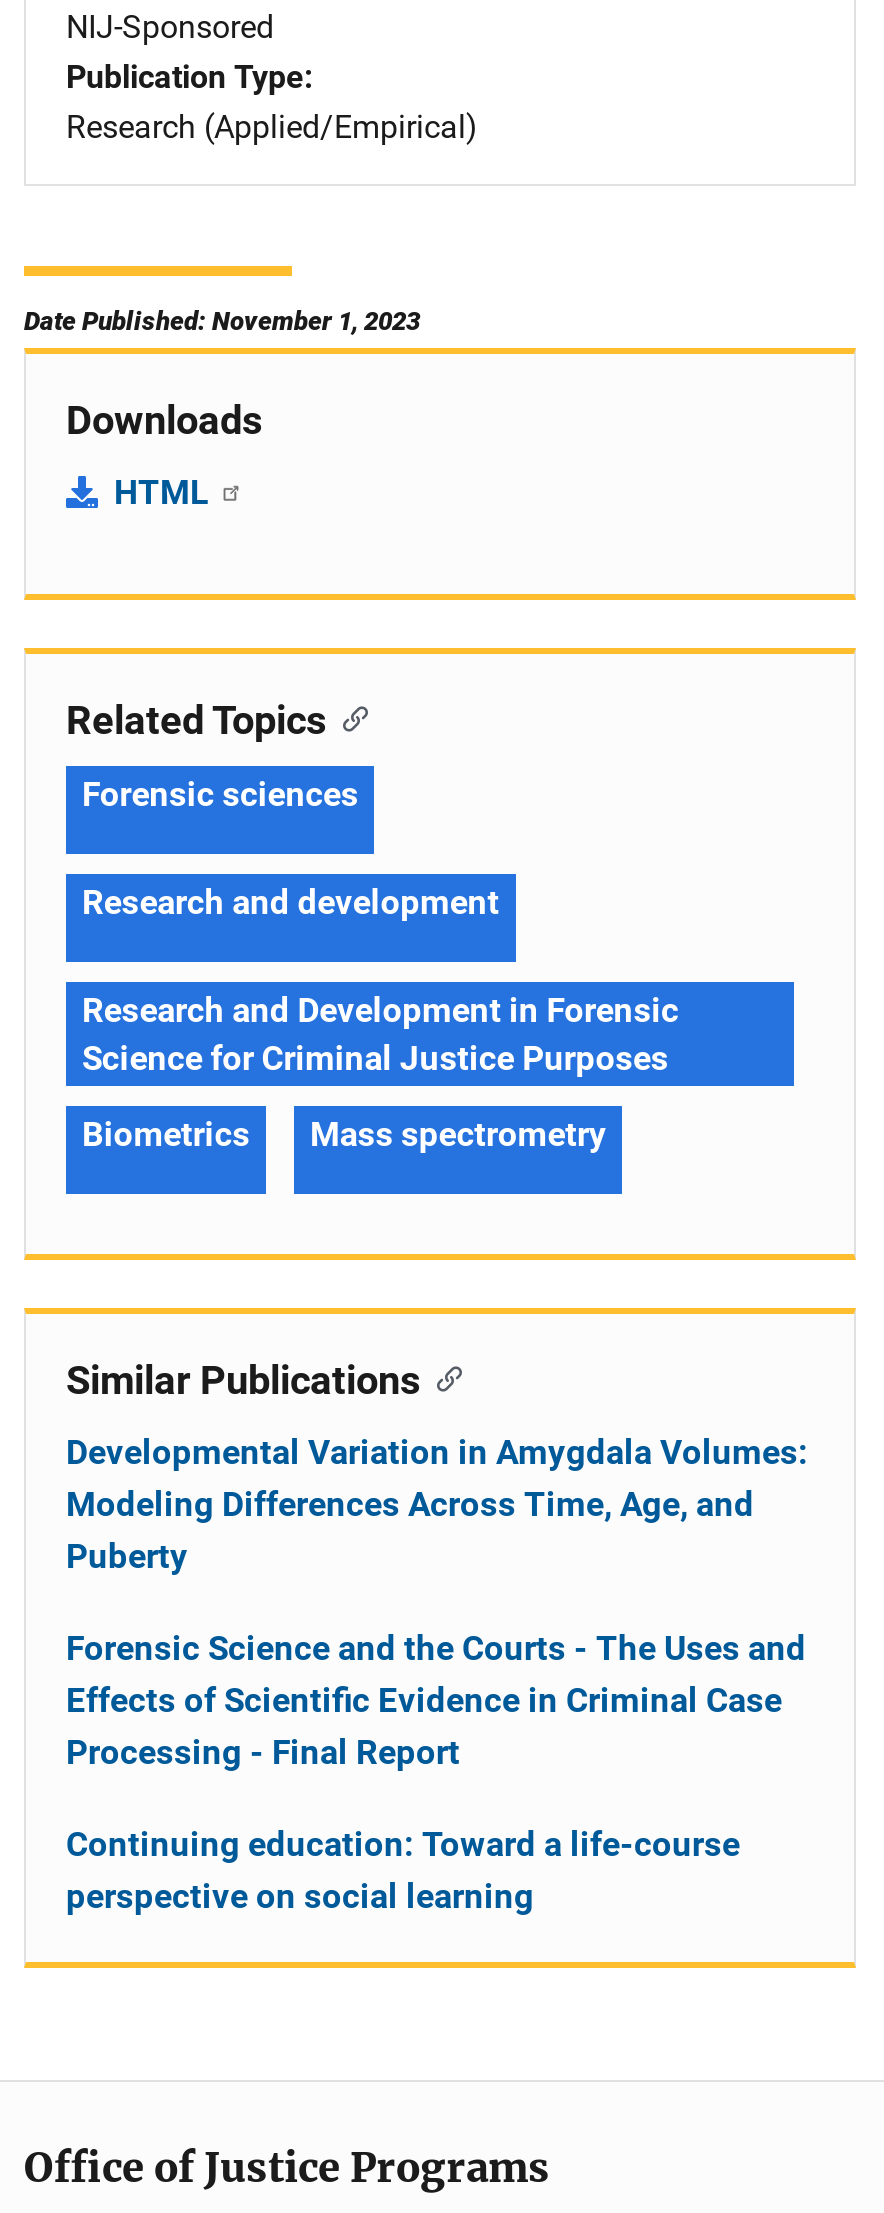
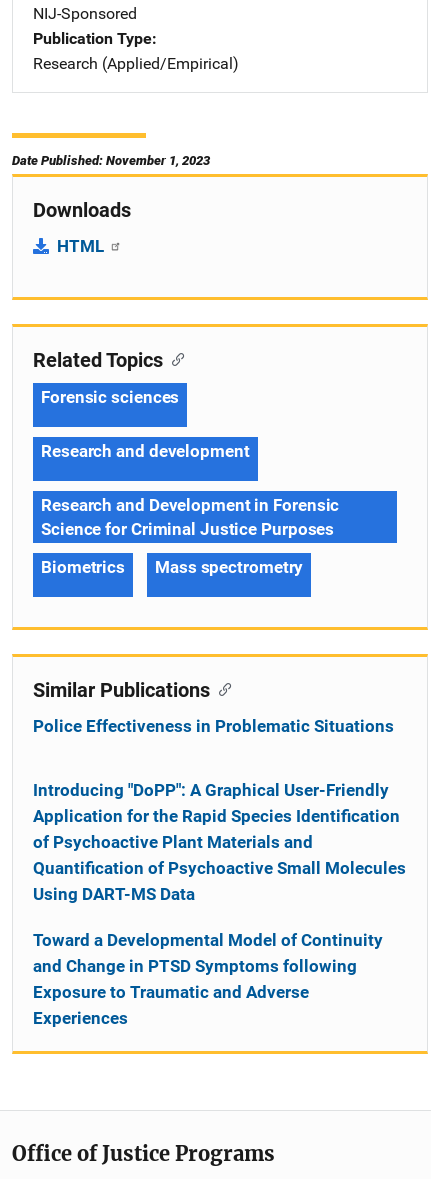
[66,1432,808,1576] Developmental Variation in Amygdala Volumes: | Modeling Differences Across Time, Age, and | Puberty -> [33,716,394,736] Police Effectiveness in Problematic Situations
[66,1628,806,1772] Forensic Science and the Courts - The Uses and | Effects of Scientific Evidence in Criminal Case | Processing - Final Report -> [33,780,406,904] Introducing "DoPP": A Graphical User-Friendly | Application for the Rapid Species Identification | of Psychoactive Plant Materials and | Quantification of Psychoactive Small Molecules | Using DART-MS Data
[66,1824,740,1916] Continuing education: Toward a life-course | perspective on social learning -> [33,930,383,1028] Toward a Developmental Model of Continuity | and Change in PTSD Symptoms following | Exposure to Traumatic and Adverse | Experiences

